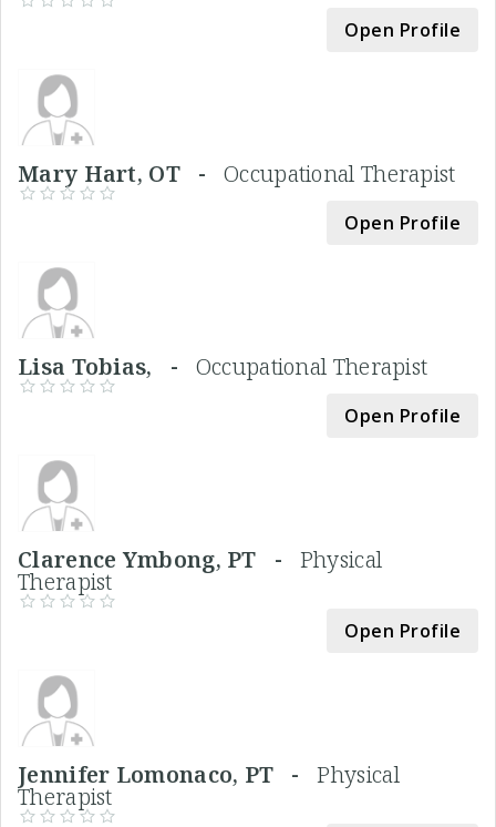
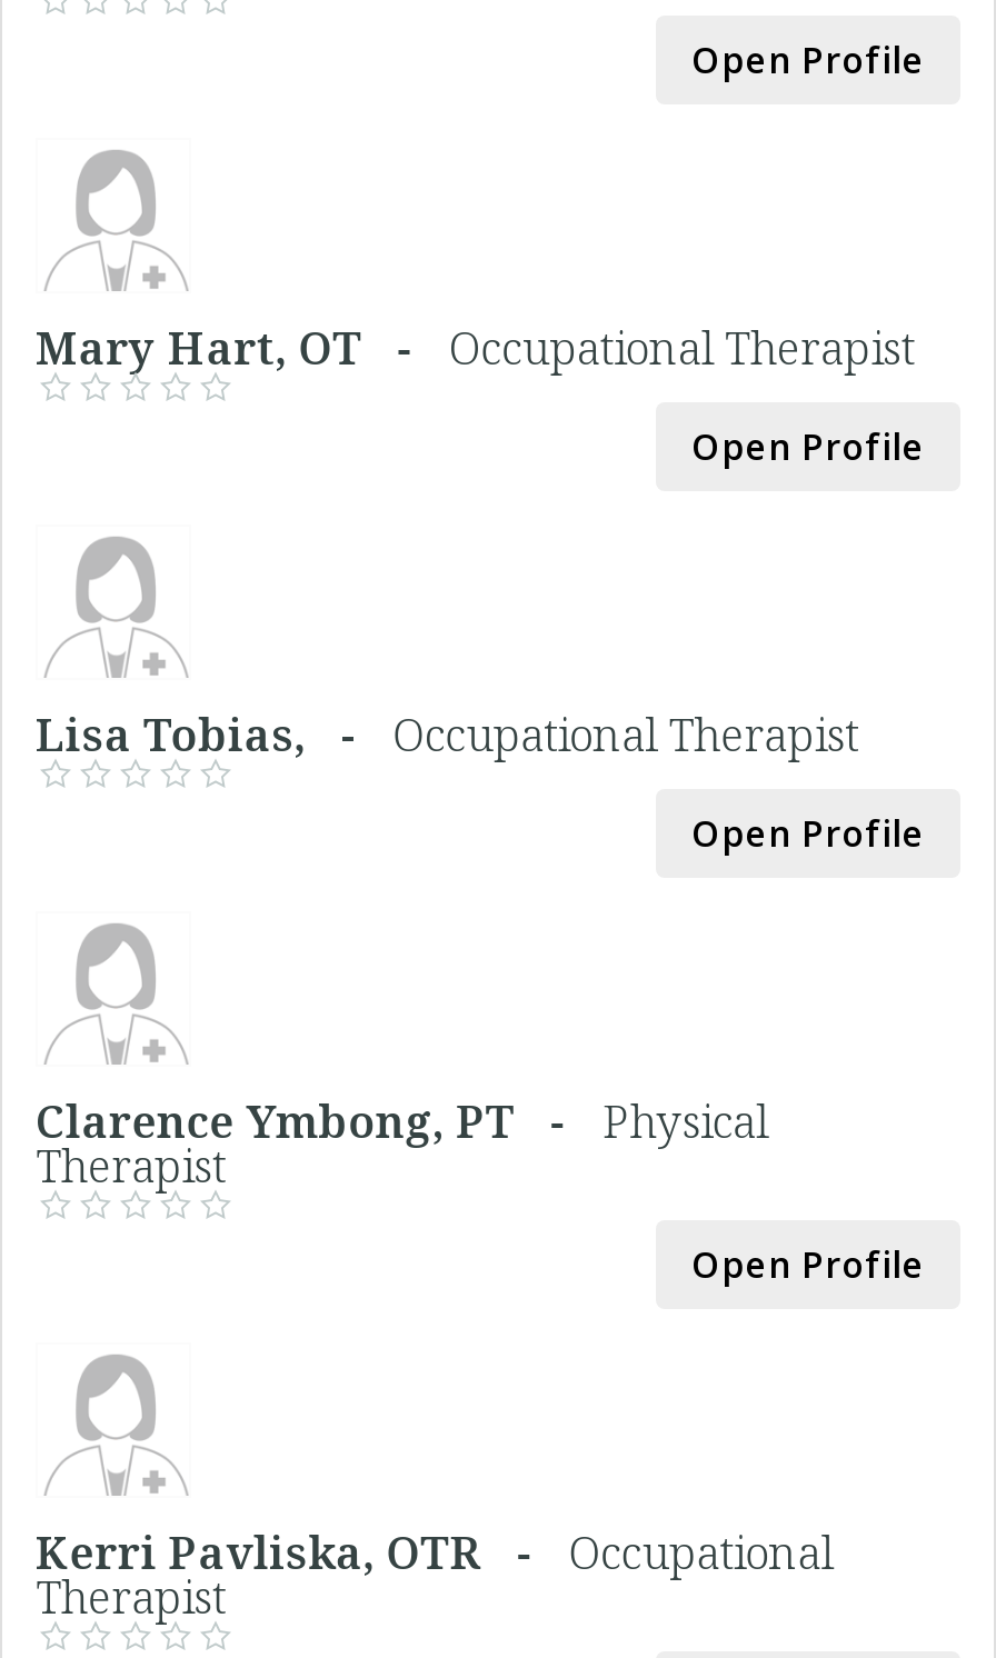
[18,759,399,789] Jennifer Lomonaco, PT - Physical -> [36,1521,832,1581] Kerri Pavliska, OTR - Occupational

